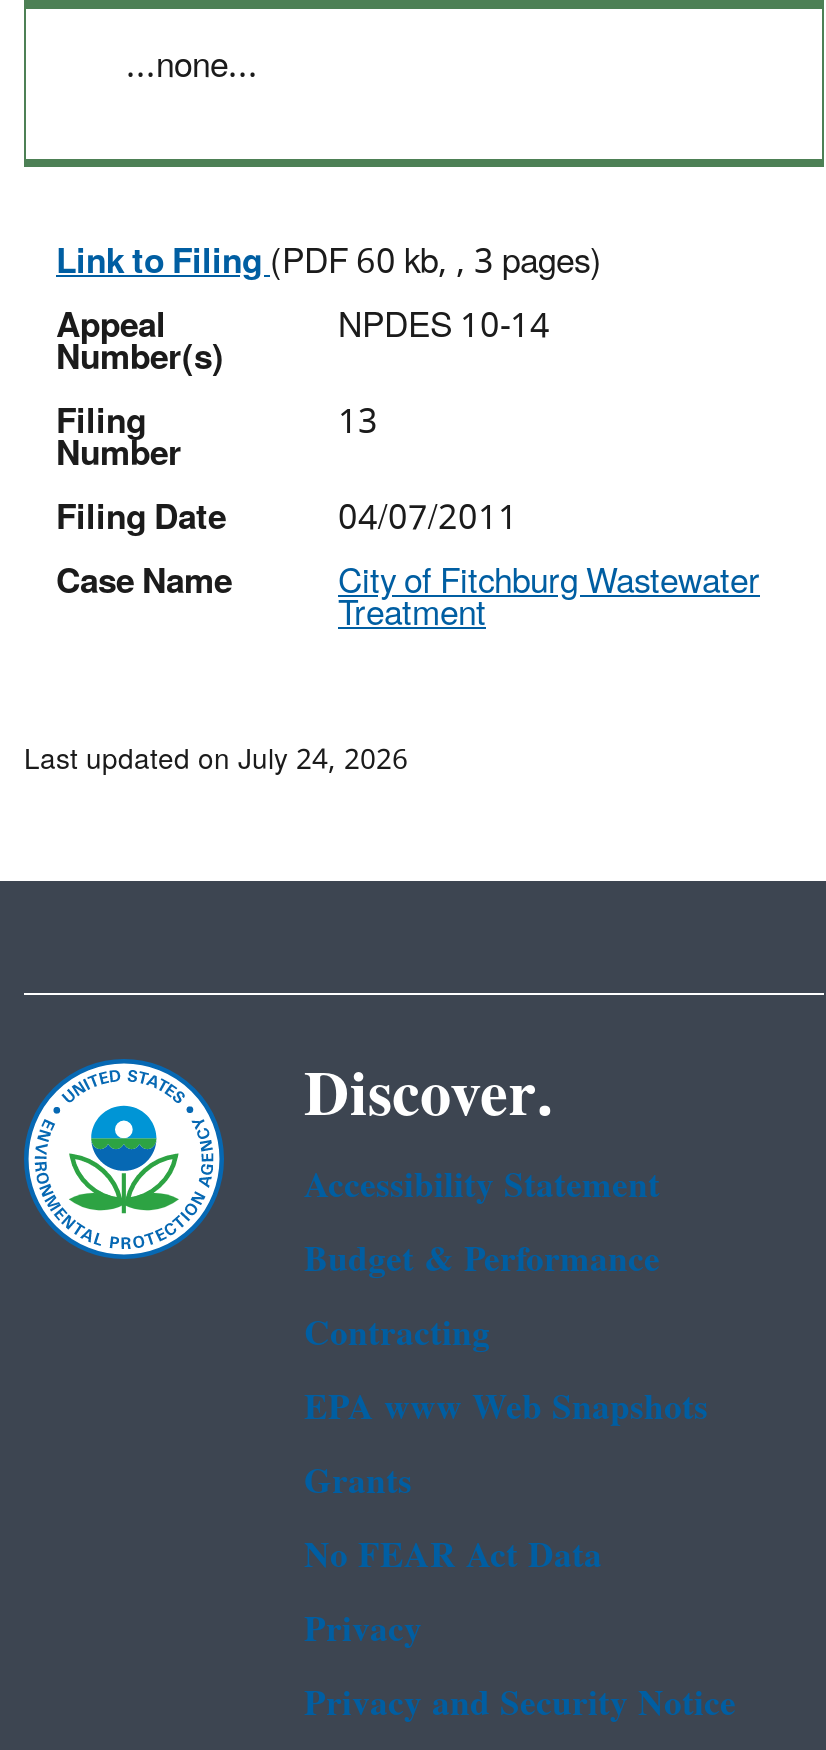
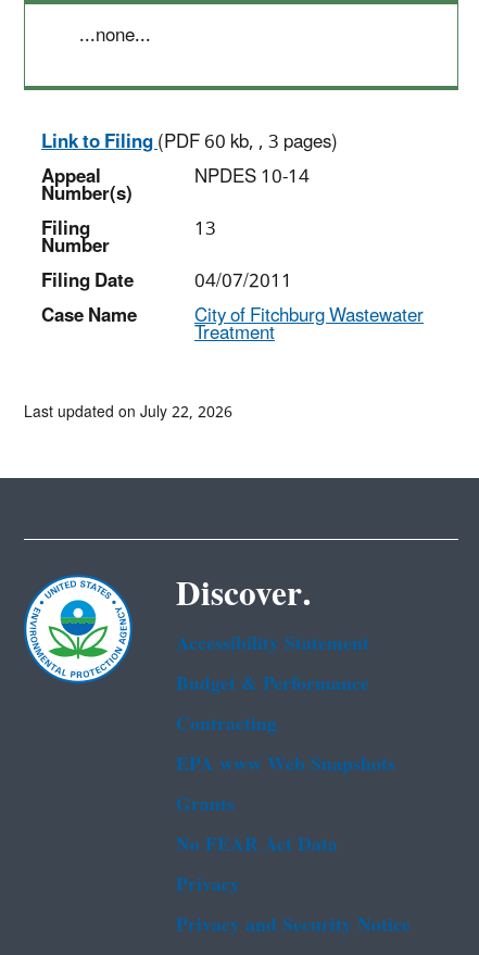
[24,730,408,788] Last updated on July 24, 2026 -> [24,396,232,428] Last updated on July 22, 2026

